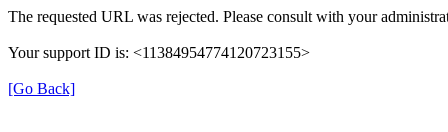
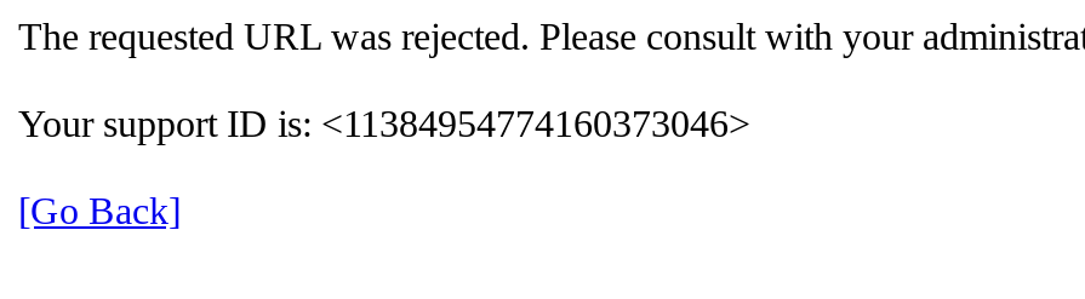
[8,44,310,61] Your support ID is: <11384954774120723155> -> [18,103,750,144] Your support ID is: <11384954774160373046>

